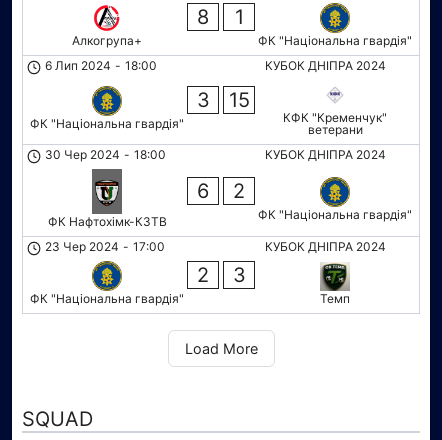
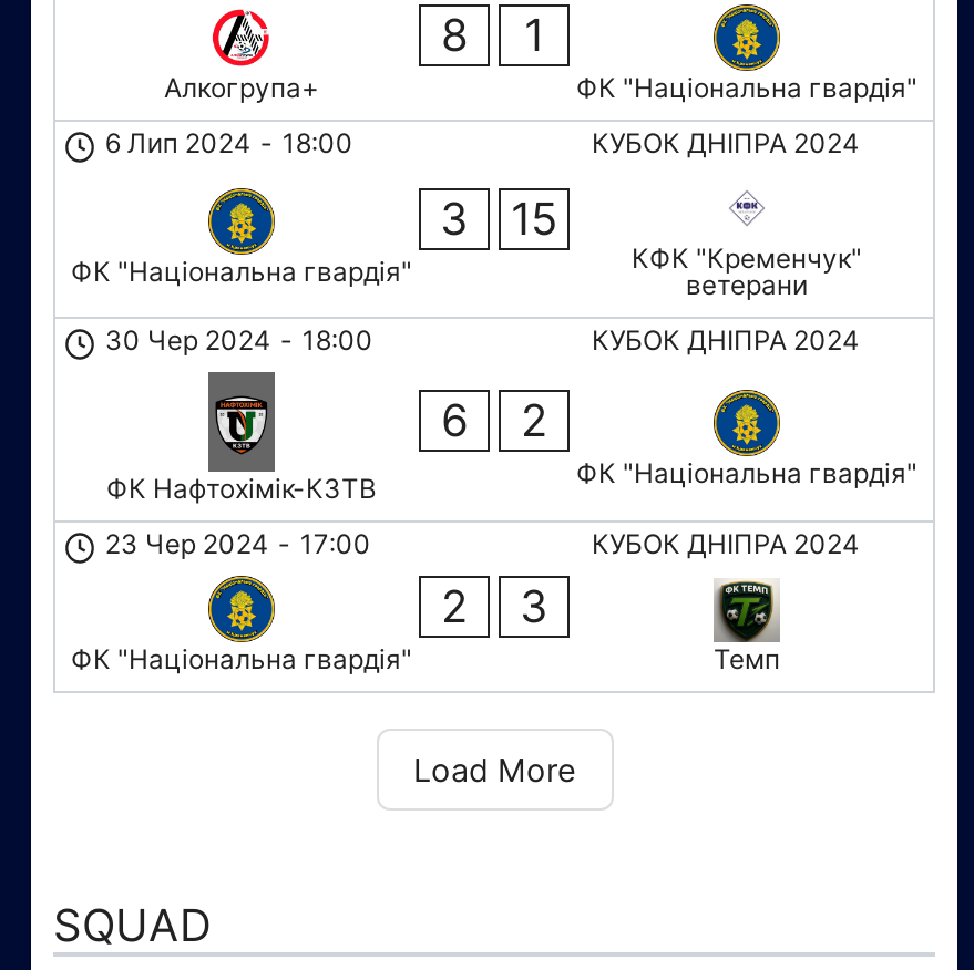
[47,214,166,229] ФК Нафтохімк-КЗТВ -> [106,473,377,506] ФК Нафтохімік-КЗТВ

